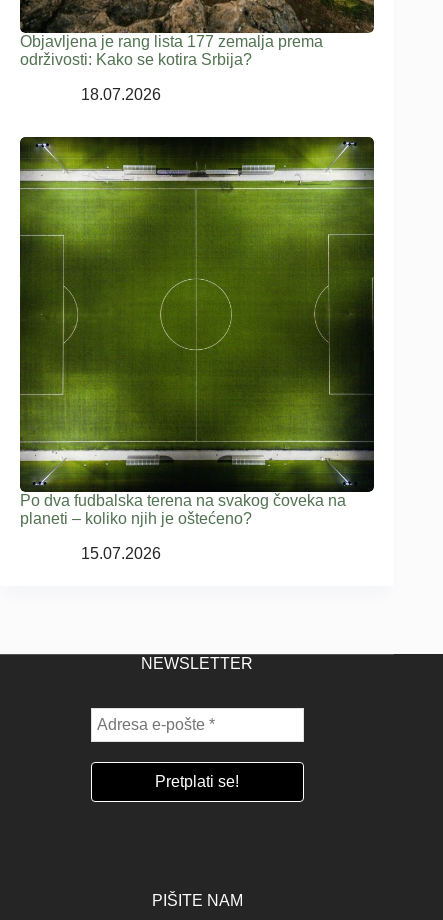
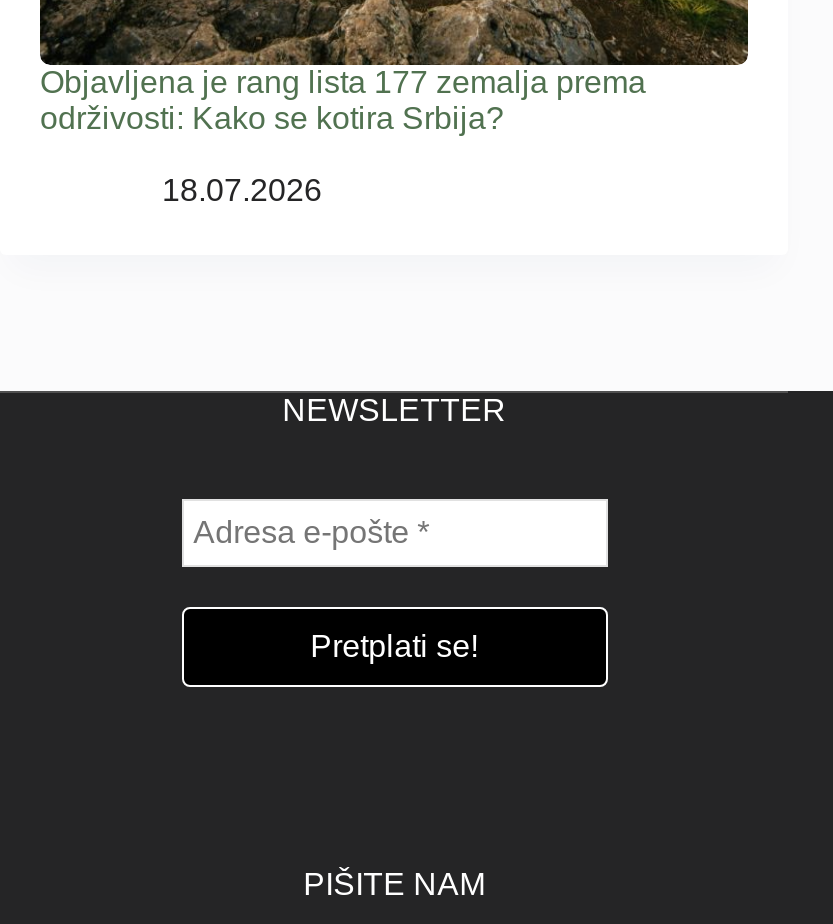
[20,136,375,562] [image] | Po dva fudbalska terena na svakog čoveka na | planeti – koliko njih je oštećeno? | 15.07.2026 -> none

